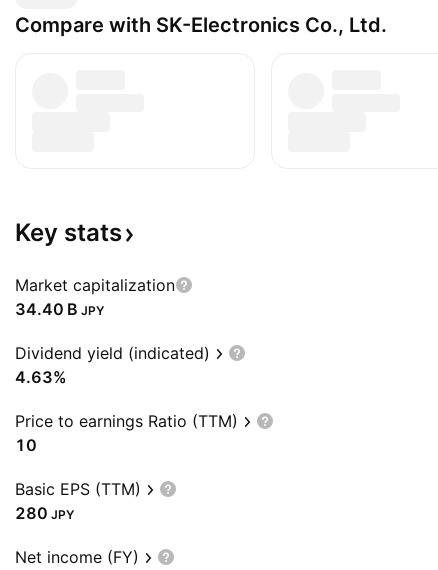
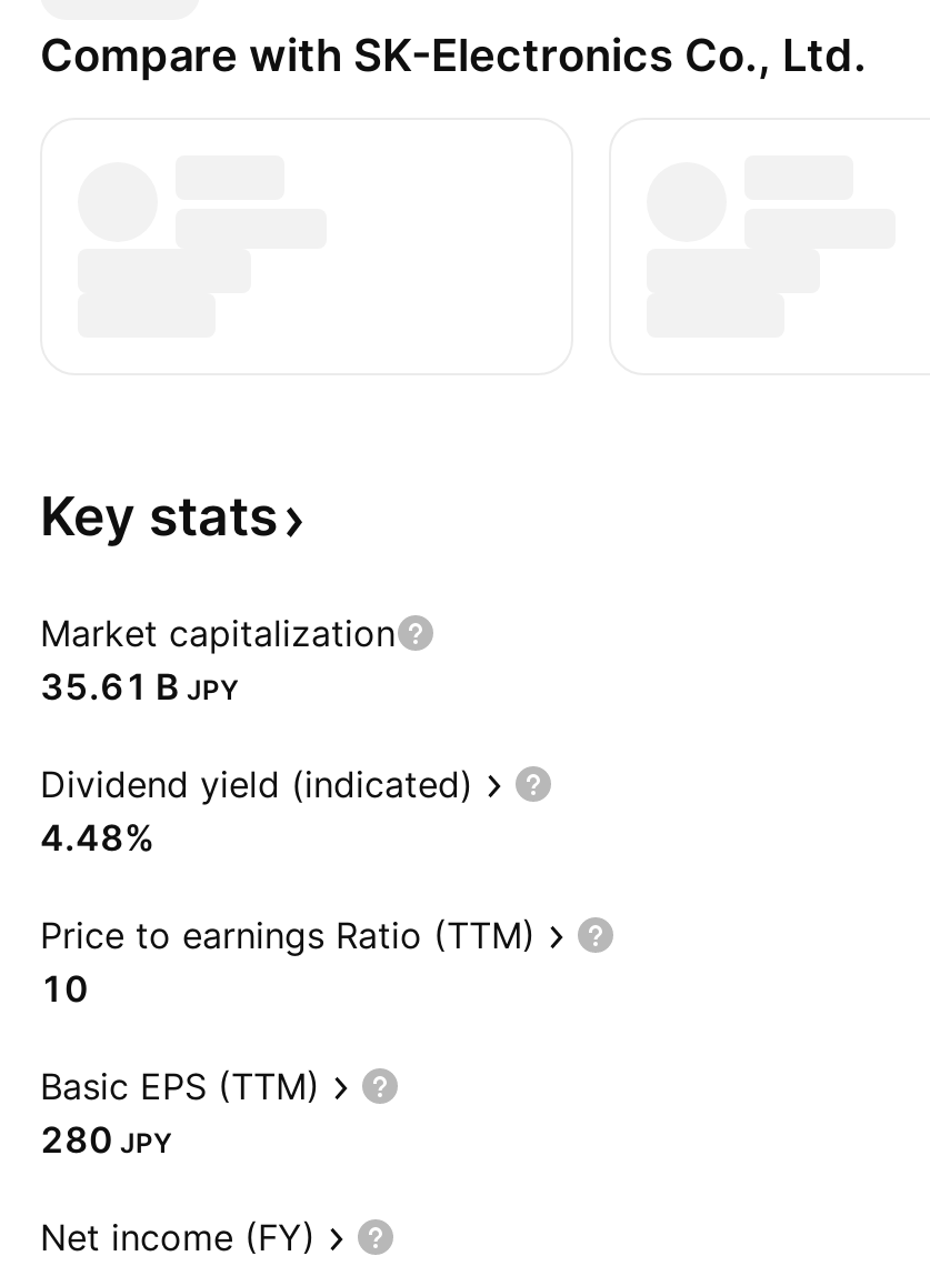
[15,299,104,319] 34.40 B JPY -> [40,664,238,709] 35.61 B JPY
[15,367,67,387] 4.63% -> [40,815,156,860] 4.48%

